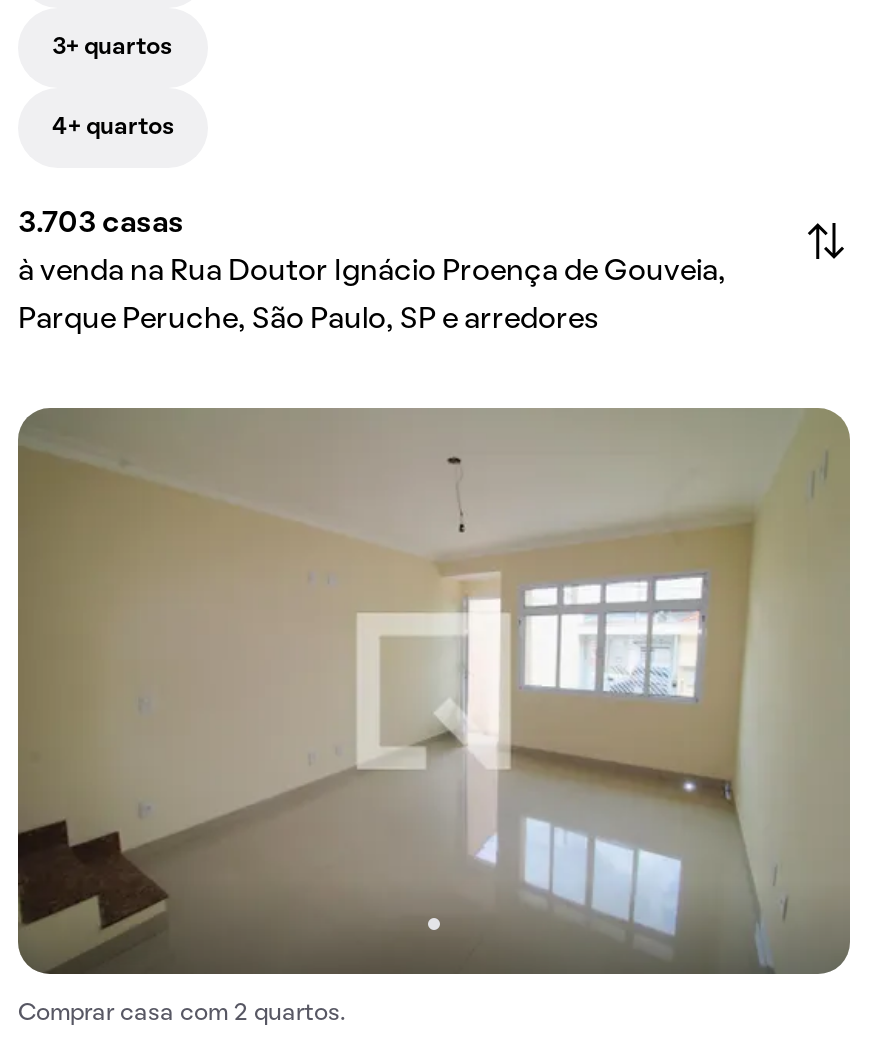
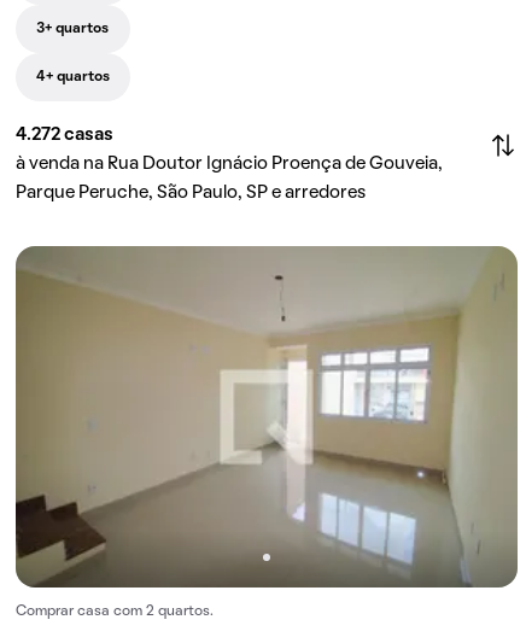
[18,210,184,238] 3.703 casas -> [16,127,113,144] 4.272 casas

